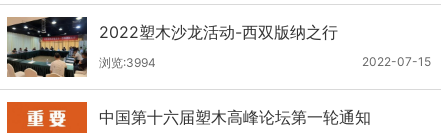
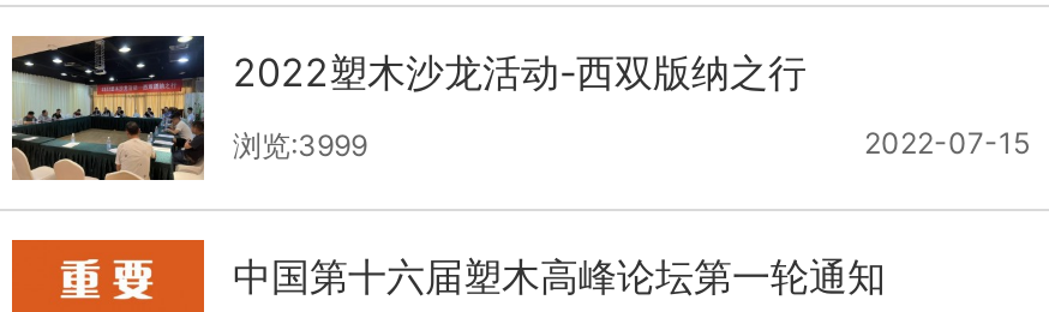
[99,55,156,70] 浏览:3994 -> [233,127,367,163] 浏览:3999

